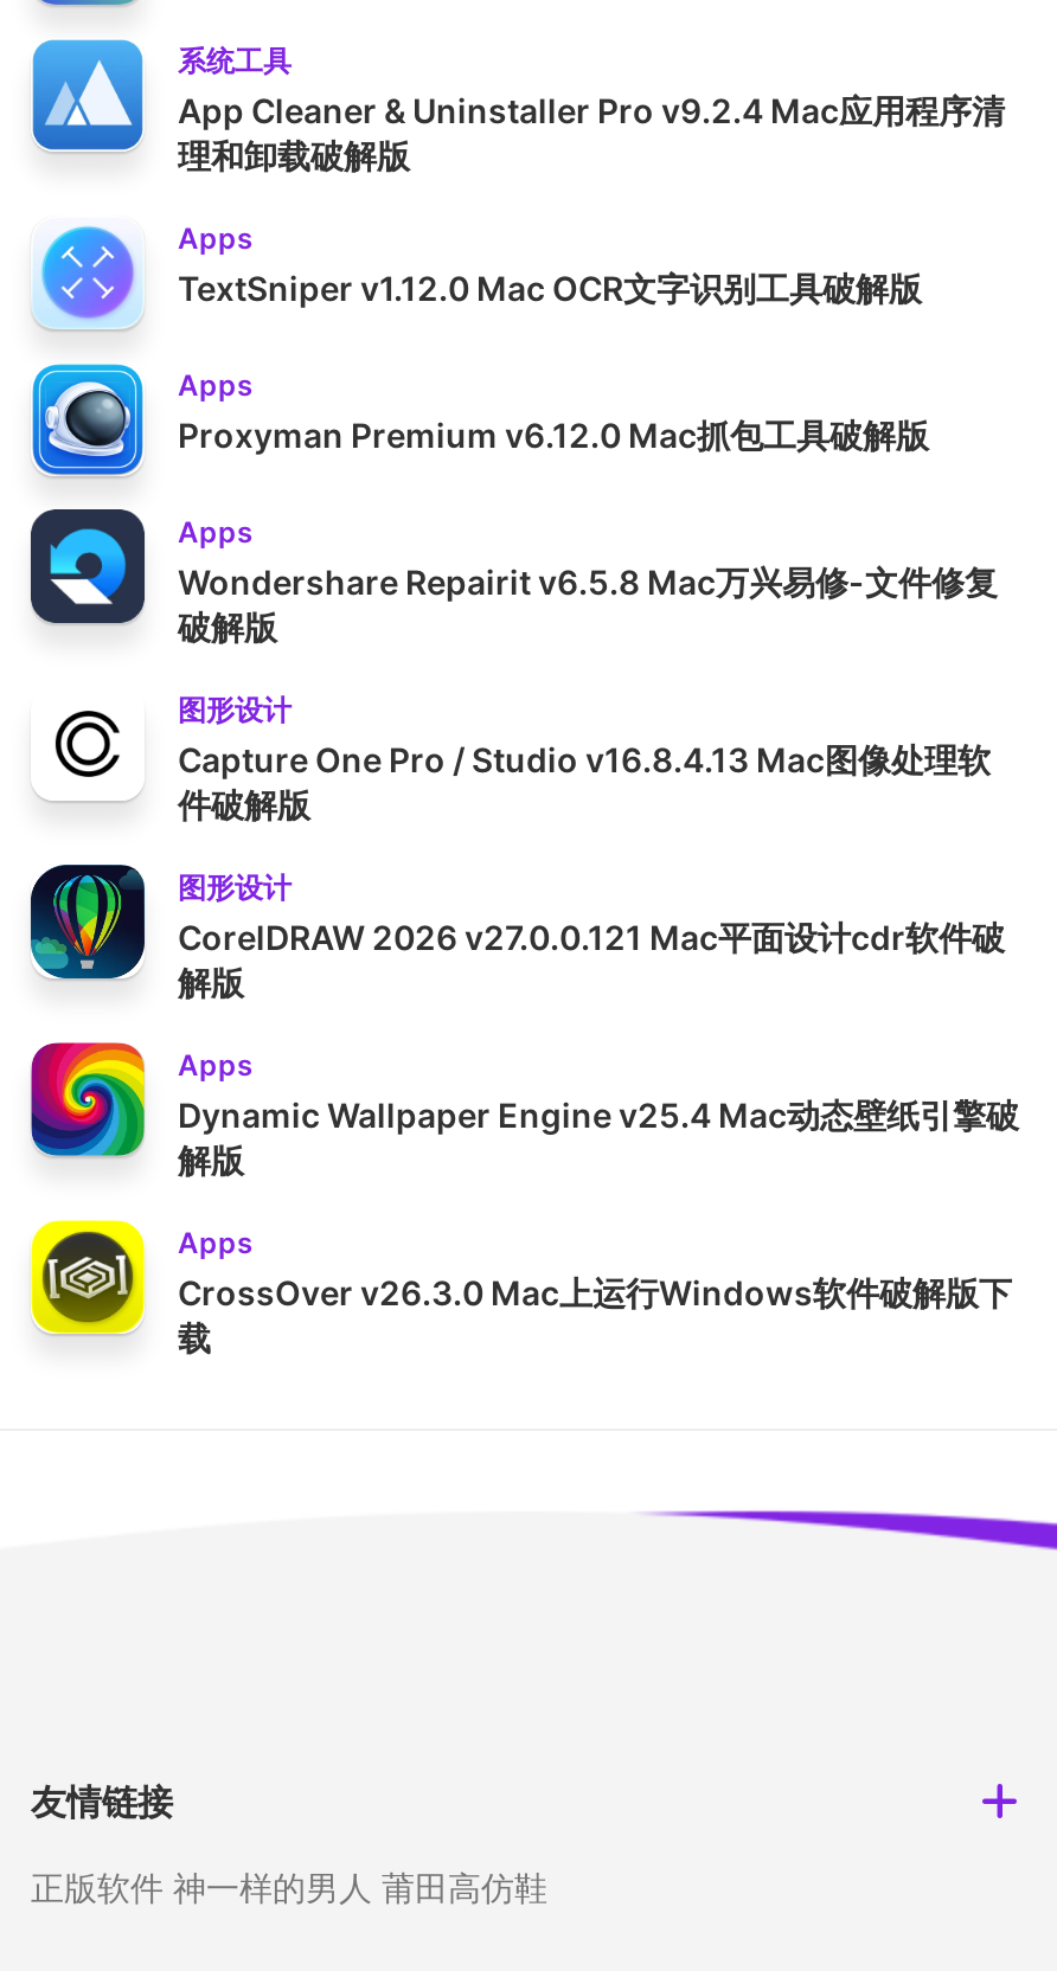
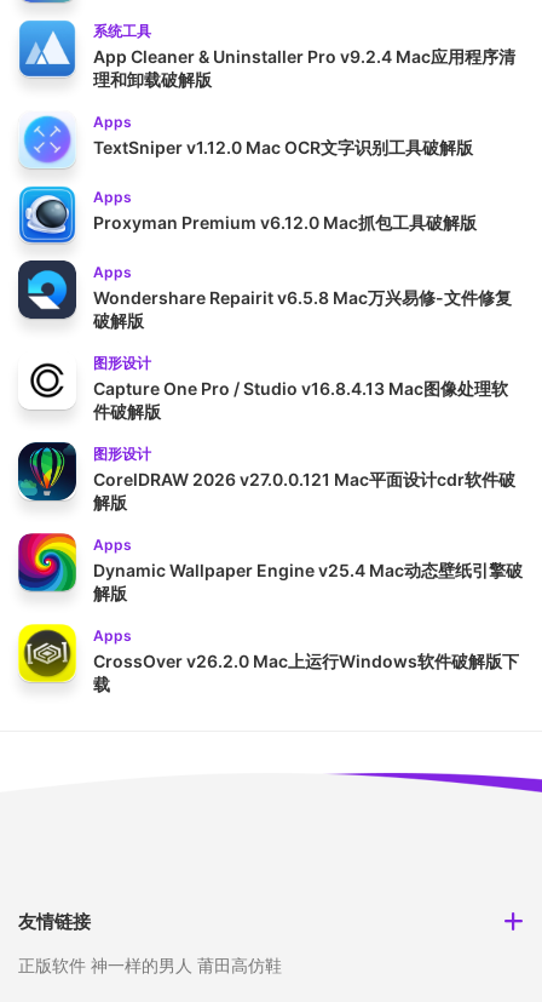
[178,1271,1012,1311] CrossOver v26.3.0 Mac上运行Windows软件破解版下 -> [93,650,519,671] CrossOver v26.2.0 Mac上运行Windows软件破解版下

